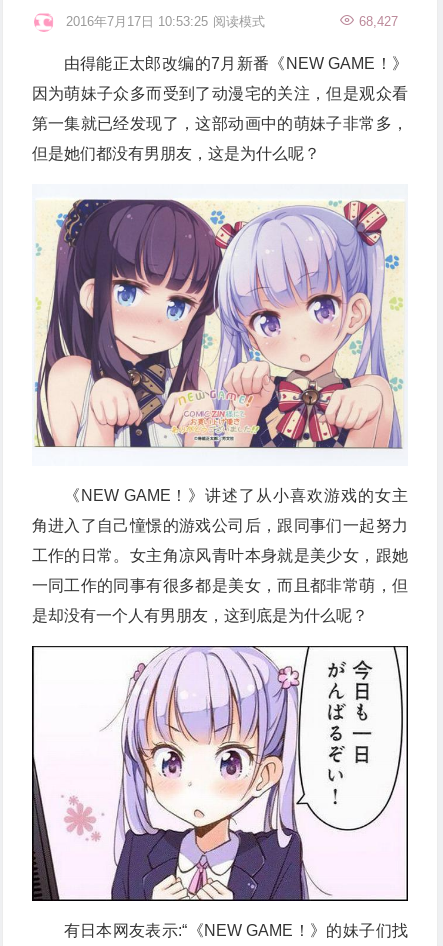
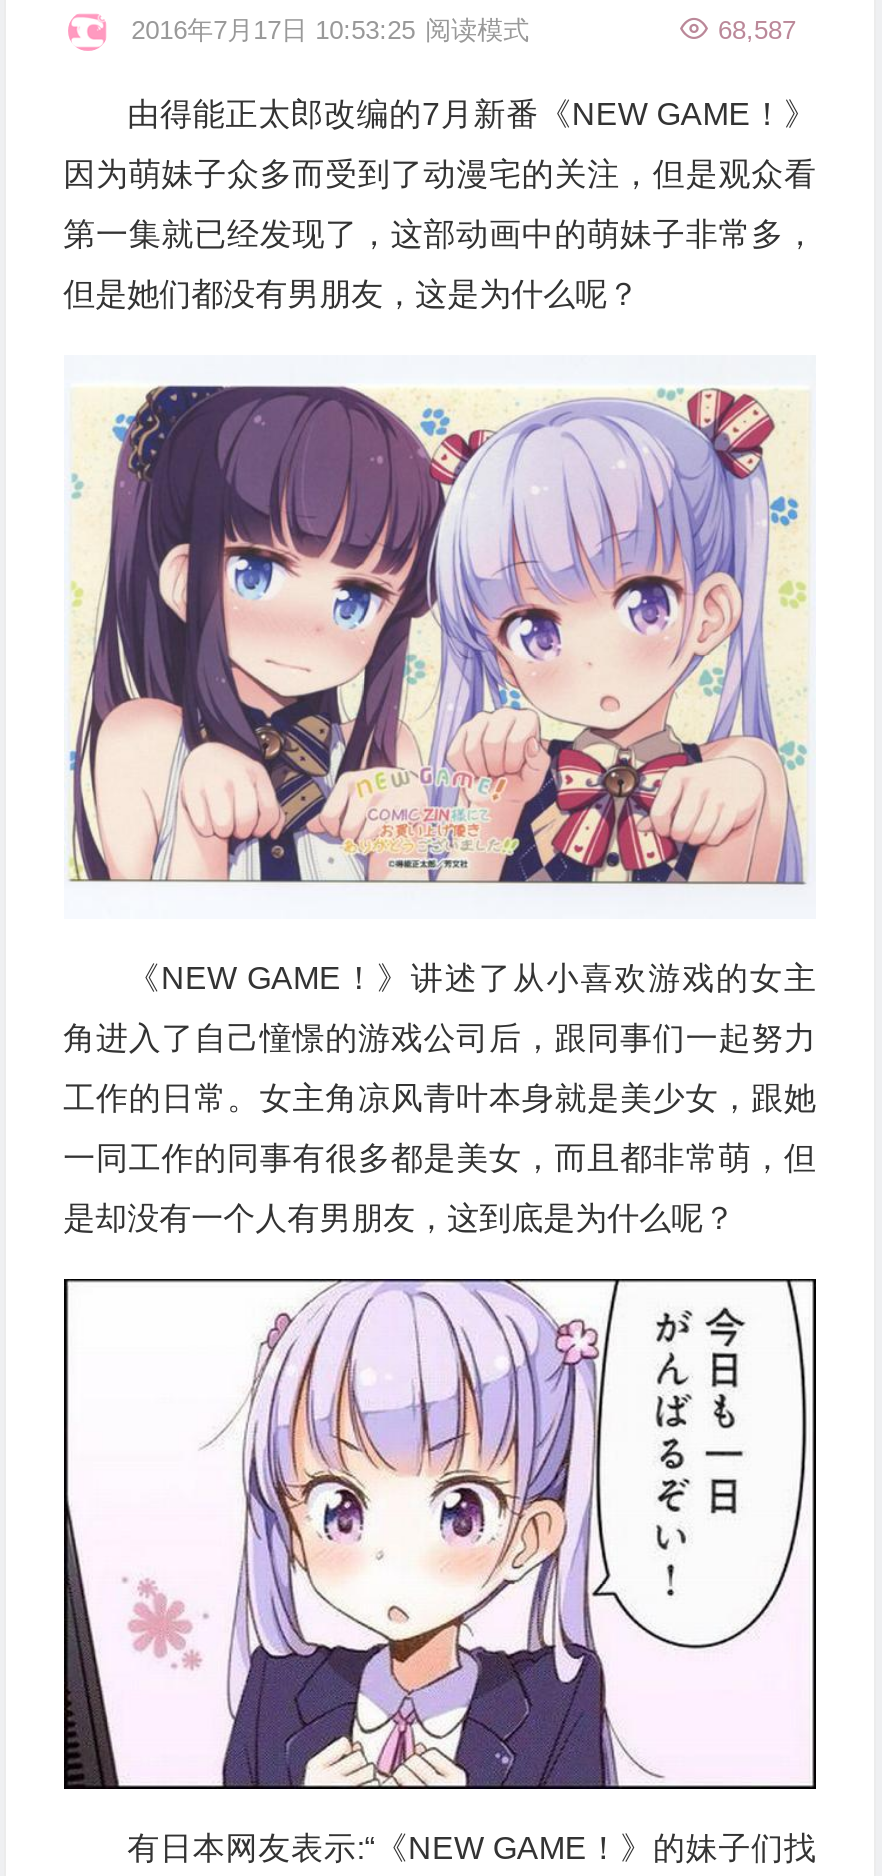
[359,14,398,29] 68,427 -> [718,15,796,45] 68,587

